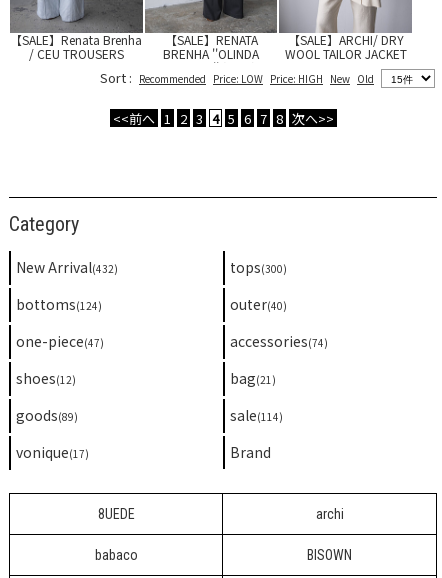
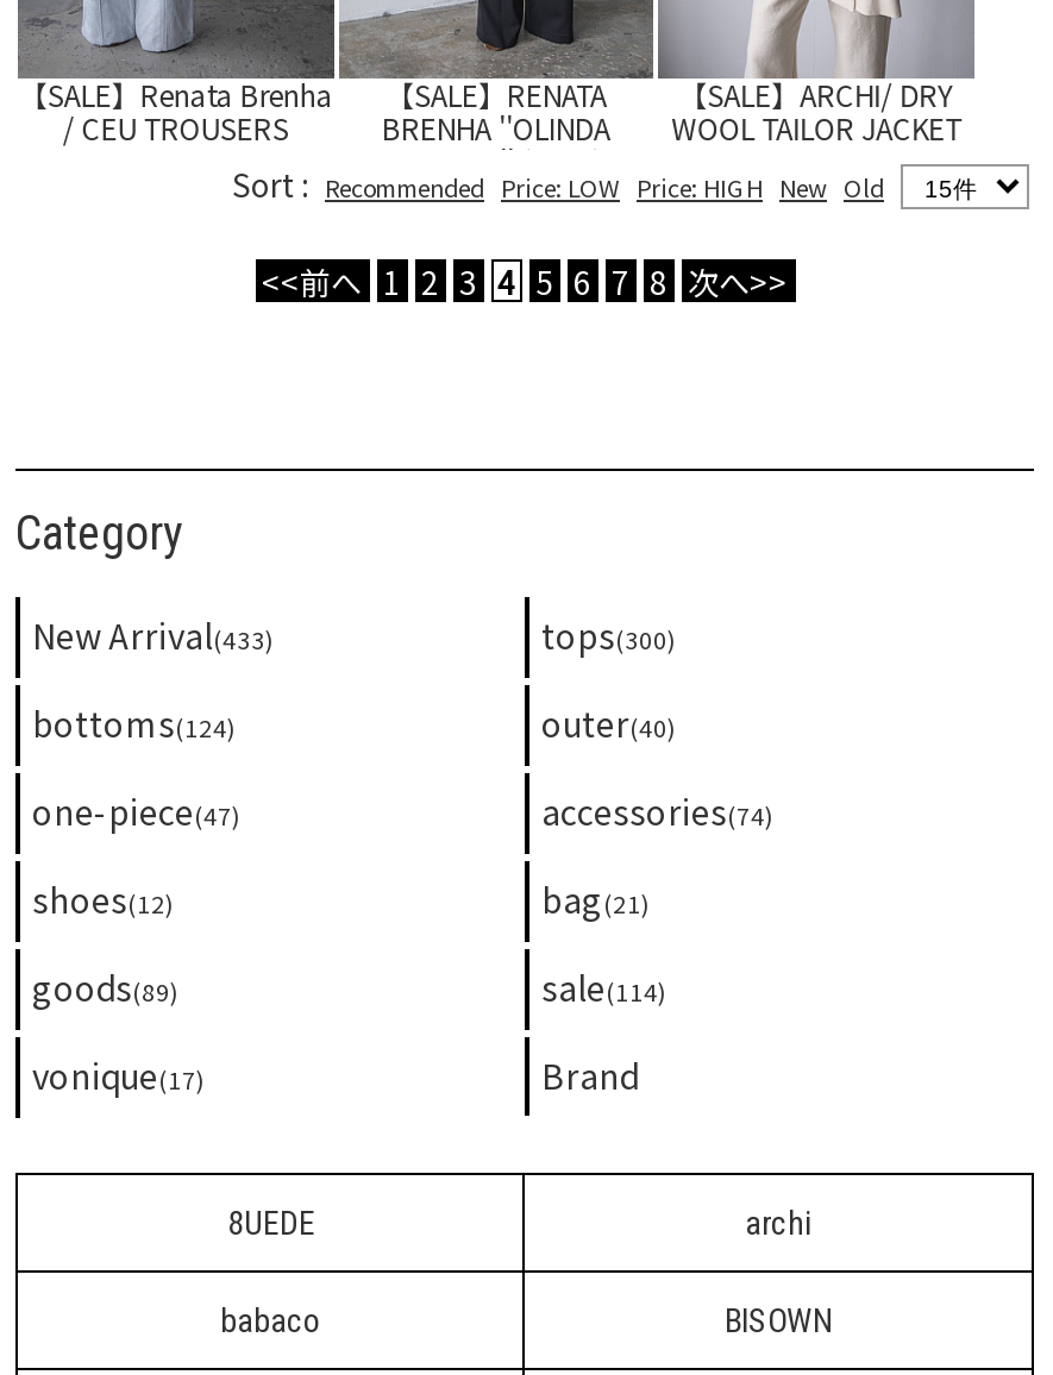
[16,257,118,277] New Arrival(432) -> [32,611,275,659] New Arrival(433)

